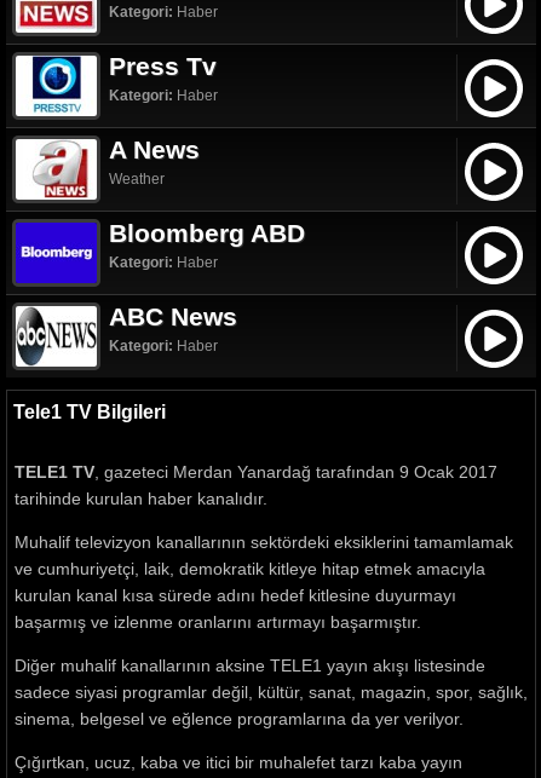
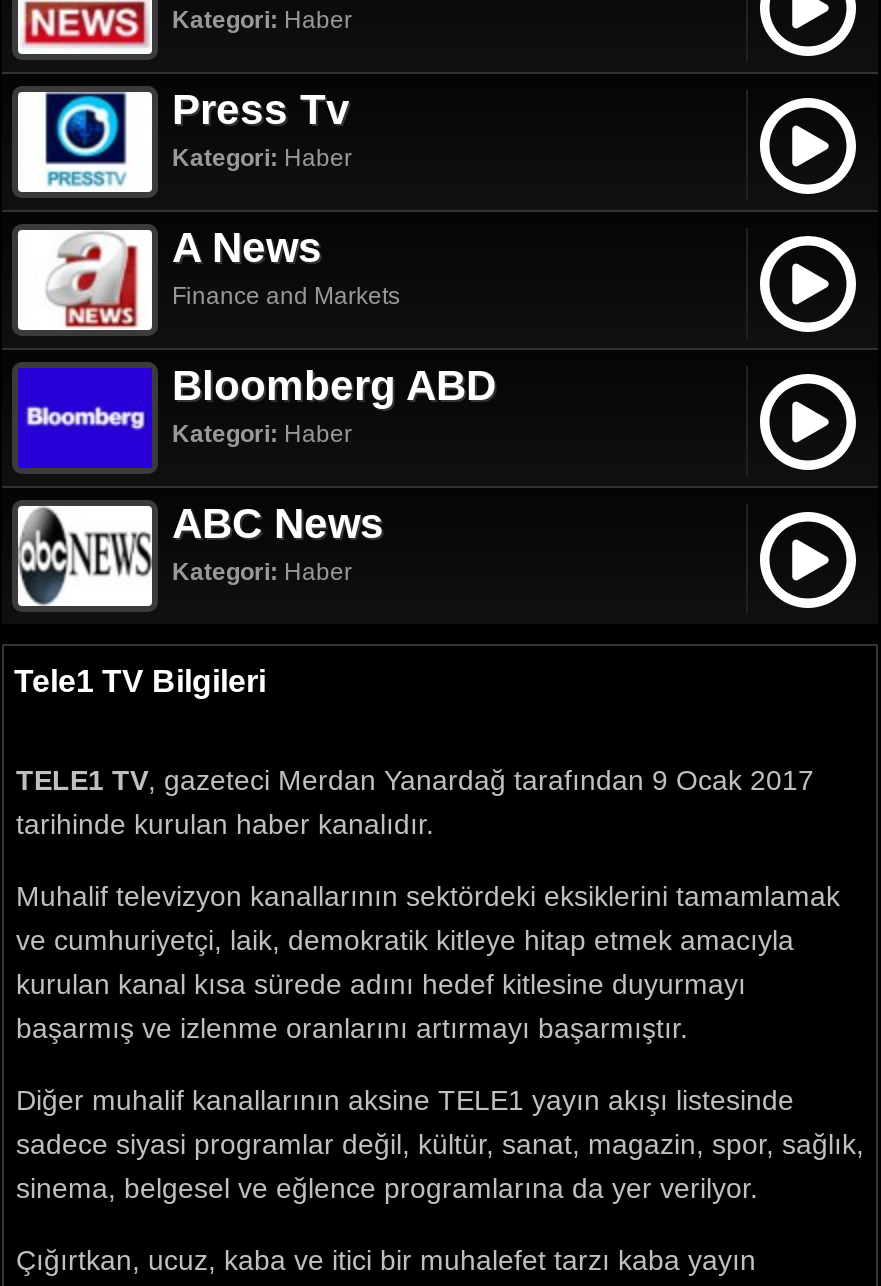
[109,171,165,188] Weather -> [172,282,400,310] Finance and Markets

